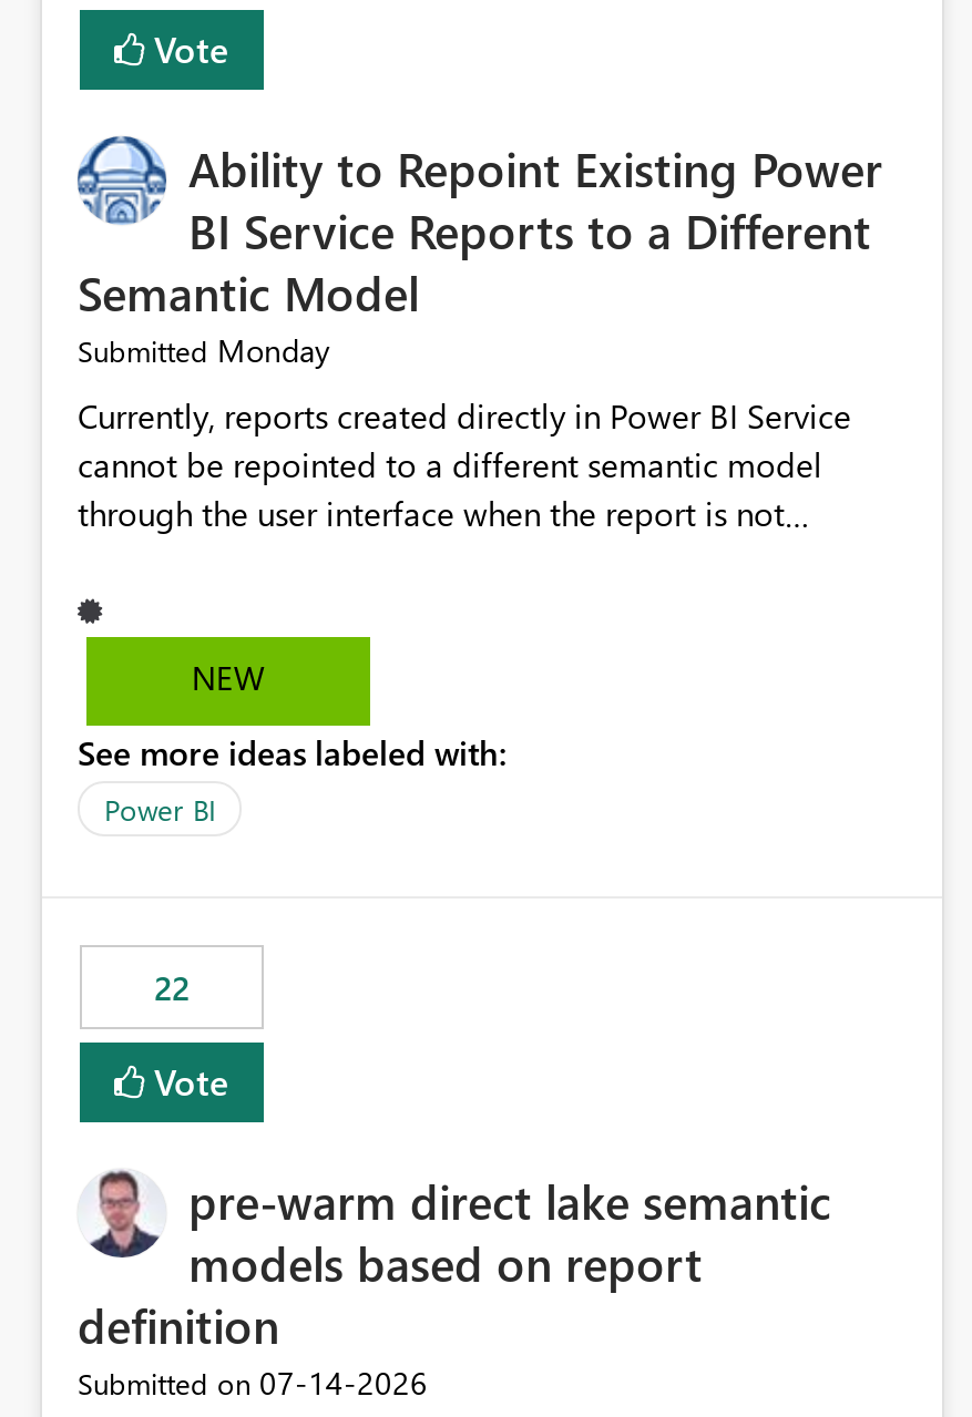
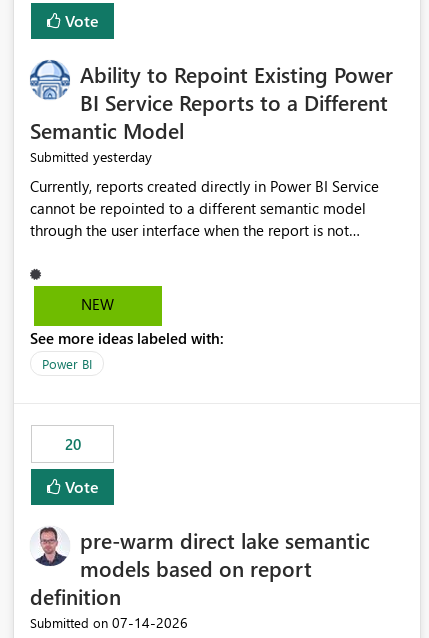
[78,330,330,372] Submitted Monday -> [30,147,152,166] Submitted yesterday
[154,966,190,1010] 22 -> [64,434,80,454] 20

